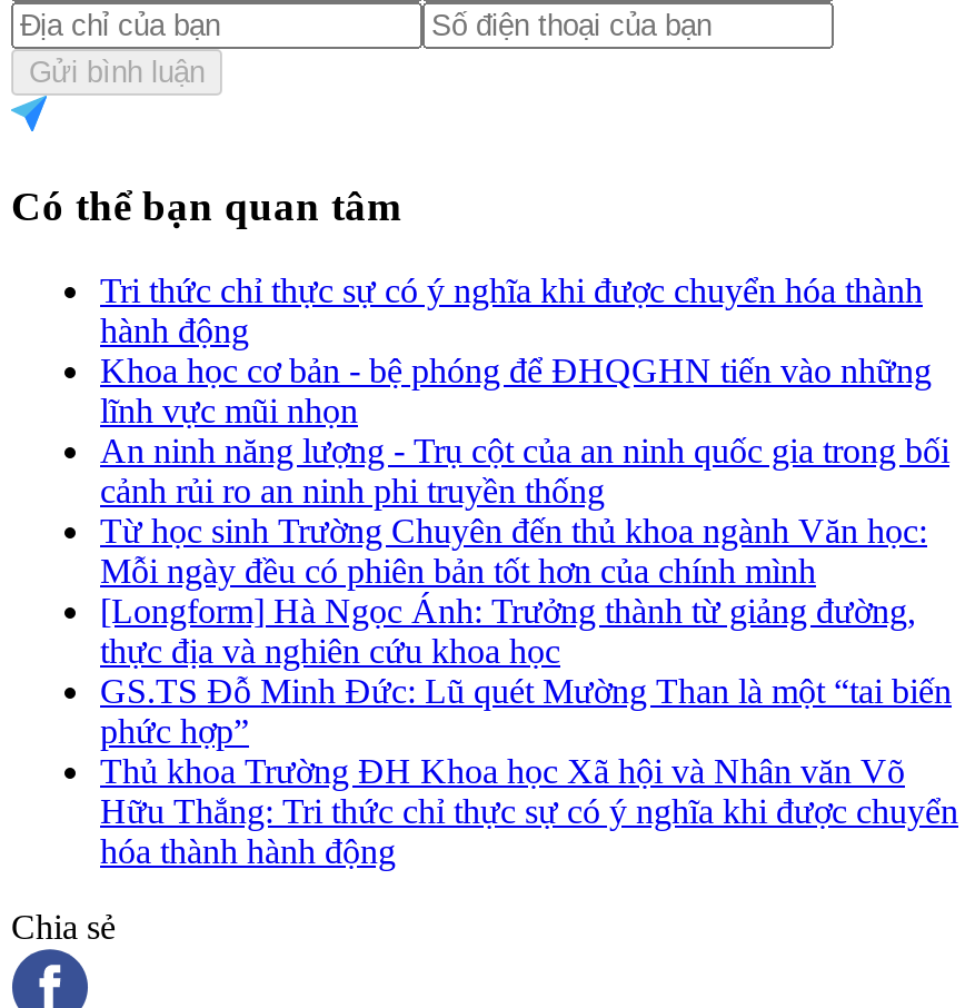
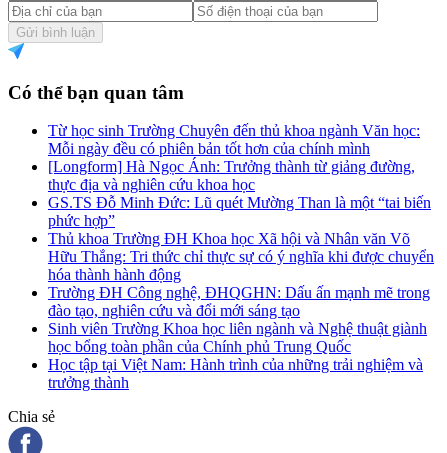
[100,272,949,510] Tri thức chỉ thực sự có ý nghĩa khi được chuyển hóa thành | hành động | Khoa học cơ bản - bệ phóng để ĐHQGHN tiến vào những | lĩnh vực mũi nhọn | An ninh năng lượng - Trụ cột của an ninh quốc gia trong bối | cảnh rủi ro an ninh phi truyền thống -> none
moved [100,512,958,871] -> [48,122,434,283]: Từ học sinh Trường Chuyên đến thủ khoa ngành Văn học: | Mỗi ngày đều có phiên bản tốt hơn của chính mình | [Longform] Hà Ngọc Ánh: Trưởng thành từ giảng đường, | ... | Hữu Thắng: Tri thức chỉ thực sự có ý nghĩa khi được chuyển | hóa thành hành động
none -> [48,284,430,391] Trường ĐH Công nghệ, ĐHQGHN: Dấu ấn mạnh mẽ trong | đào tạo, nghiên cứu và đổi mới sáng tạo | Sinh viên Trường Khoa học liên ngành và Nghệ thuật giành | học bổng toàn phần của Chính phủ Trung Quốc | Học tập tại Việt Nam: Hành trình của những trải nghiệm và | trưởng thành

